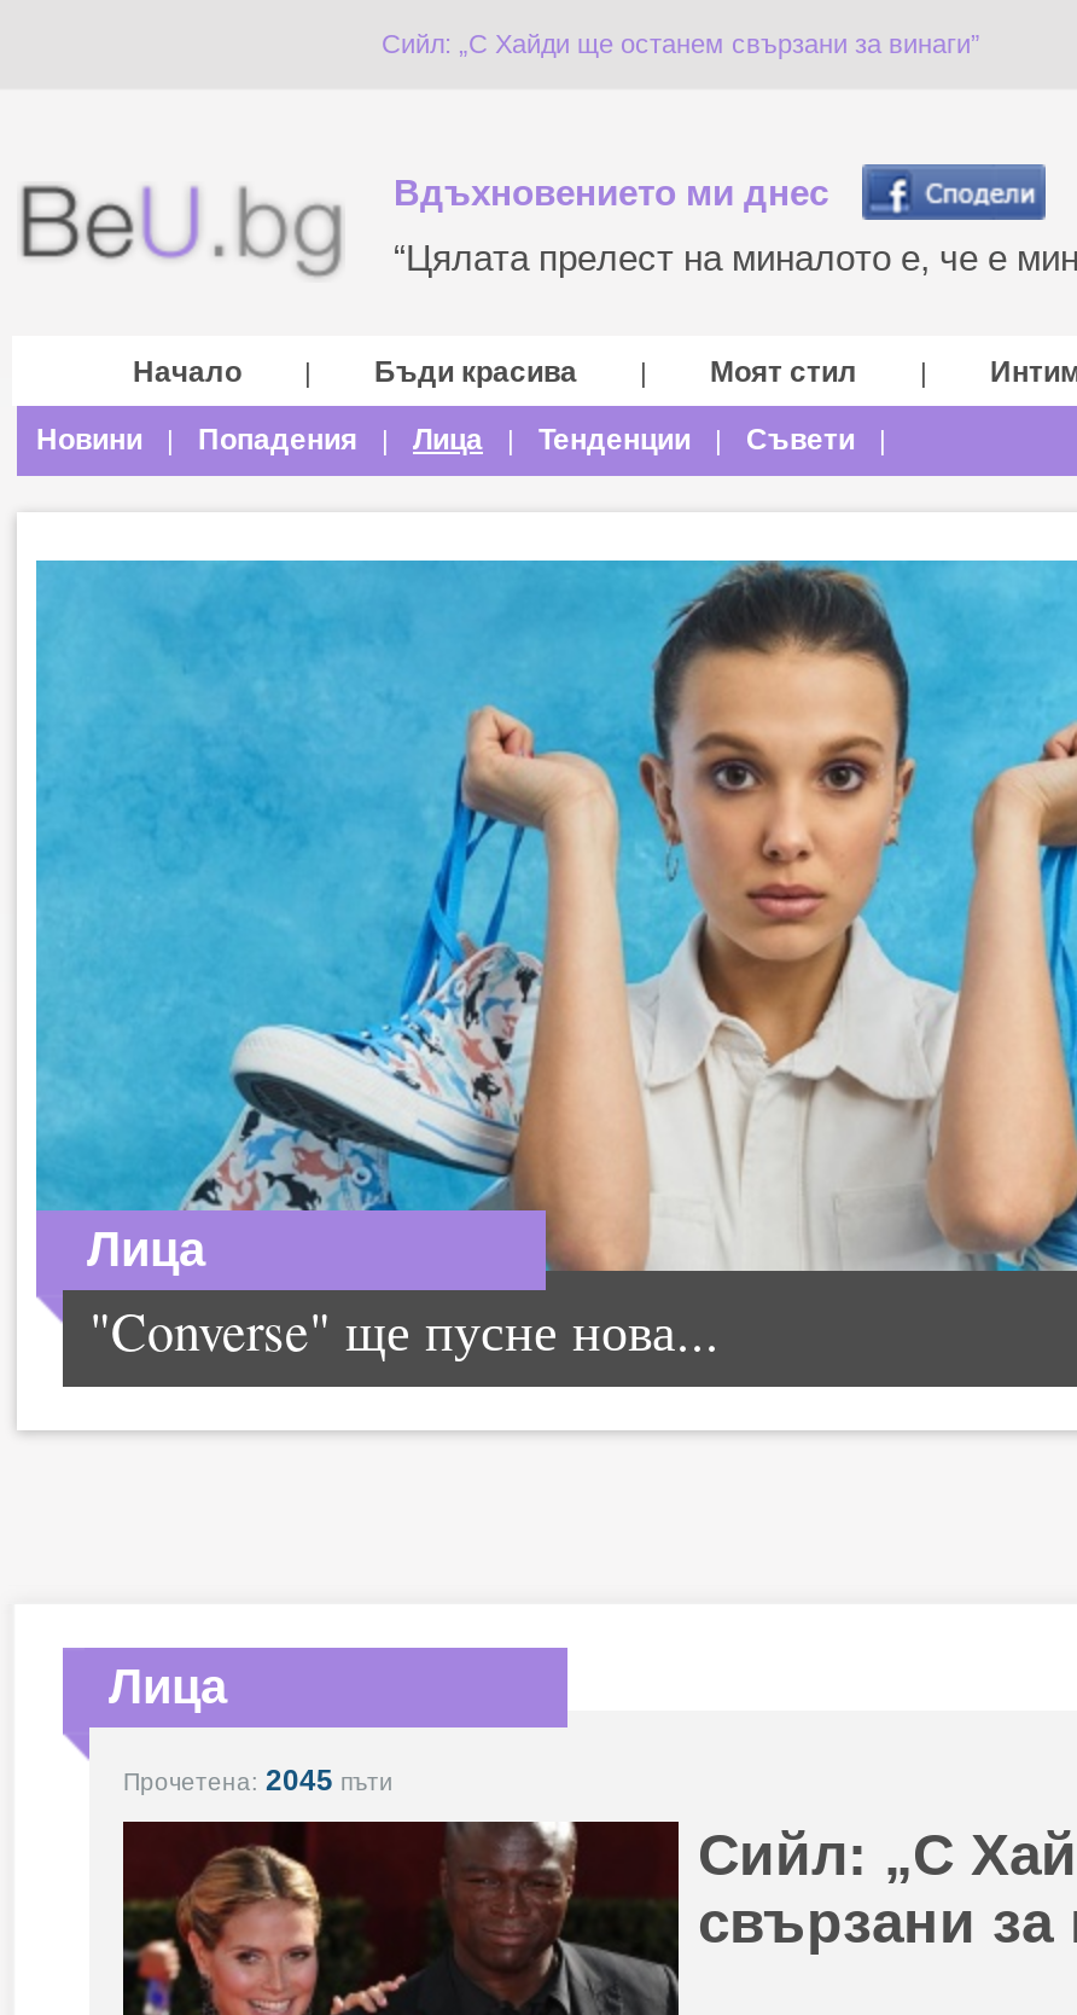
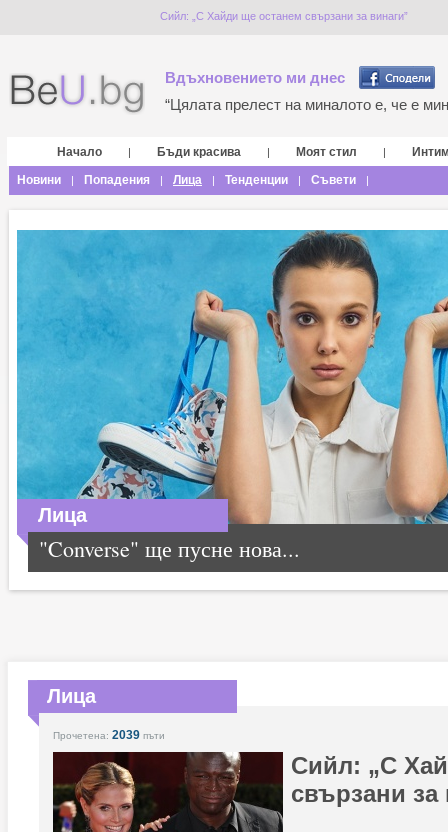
[123,1764,394,1798] Прочетена: 2045 пъти -> [53,728,165,742] Прочетена: 2039 пъти

